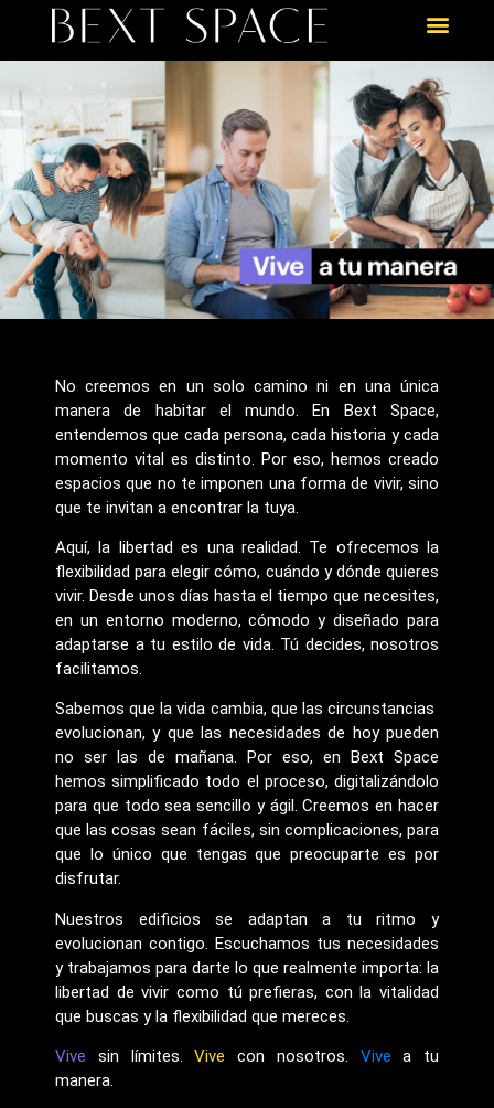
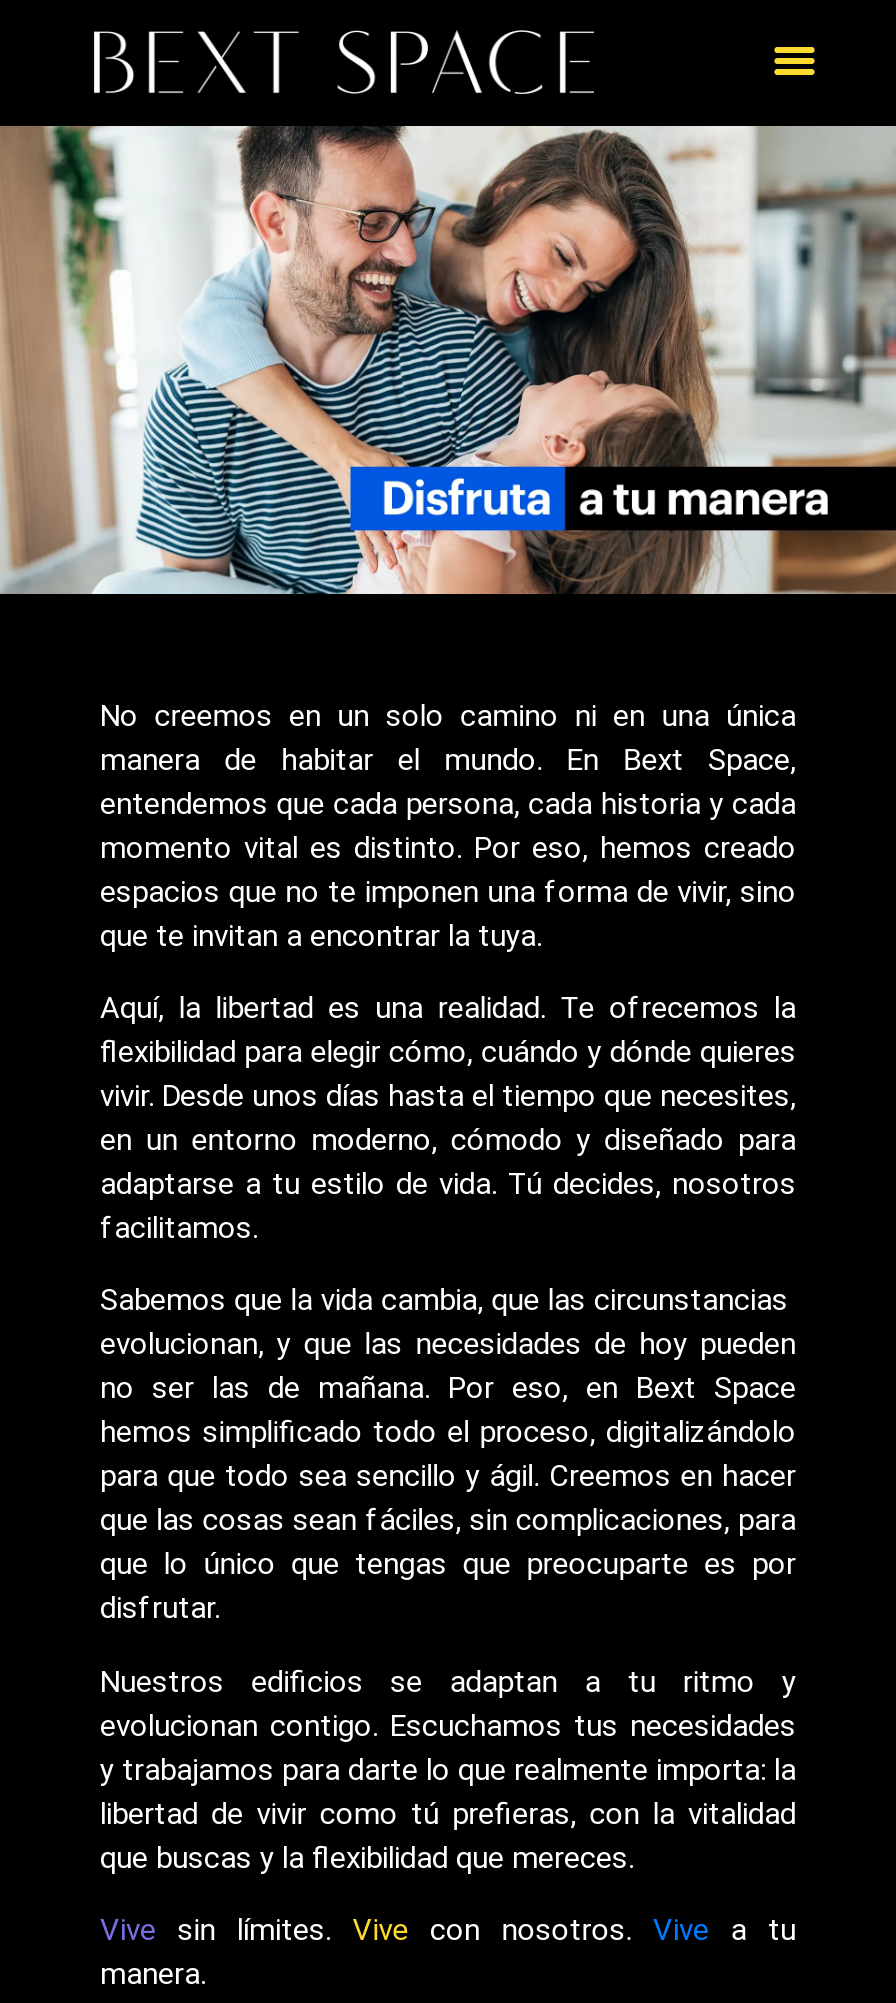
[3,60,491,320] [image] -> [6,124,890,596] [image]

